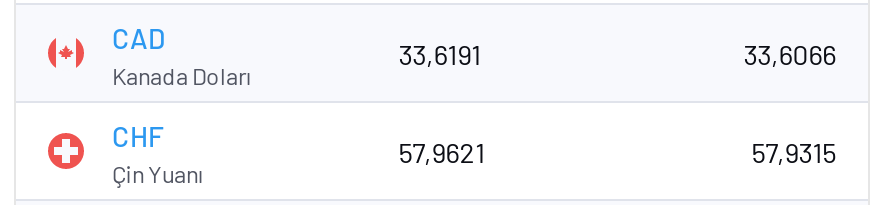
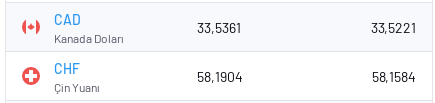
[398,36,481,70] 33,6191 -> [197,18,240,35] 33,5361
[743,36,836,70] 33,6066 -> [371,18,416,35] 33,5221
[398,134,485,168] 57,9621 -> [197,67,242,84] 58,1904
[751,134,836,168] 57,9315 -> [372,67,416,84] 58,1584

